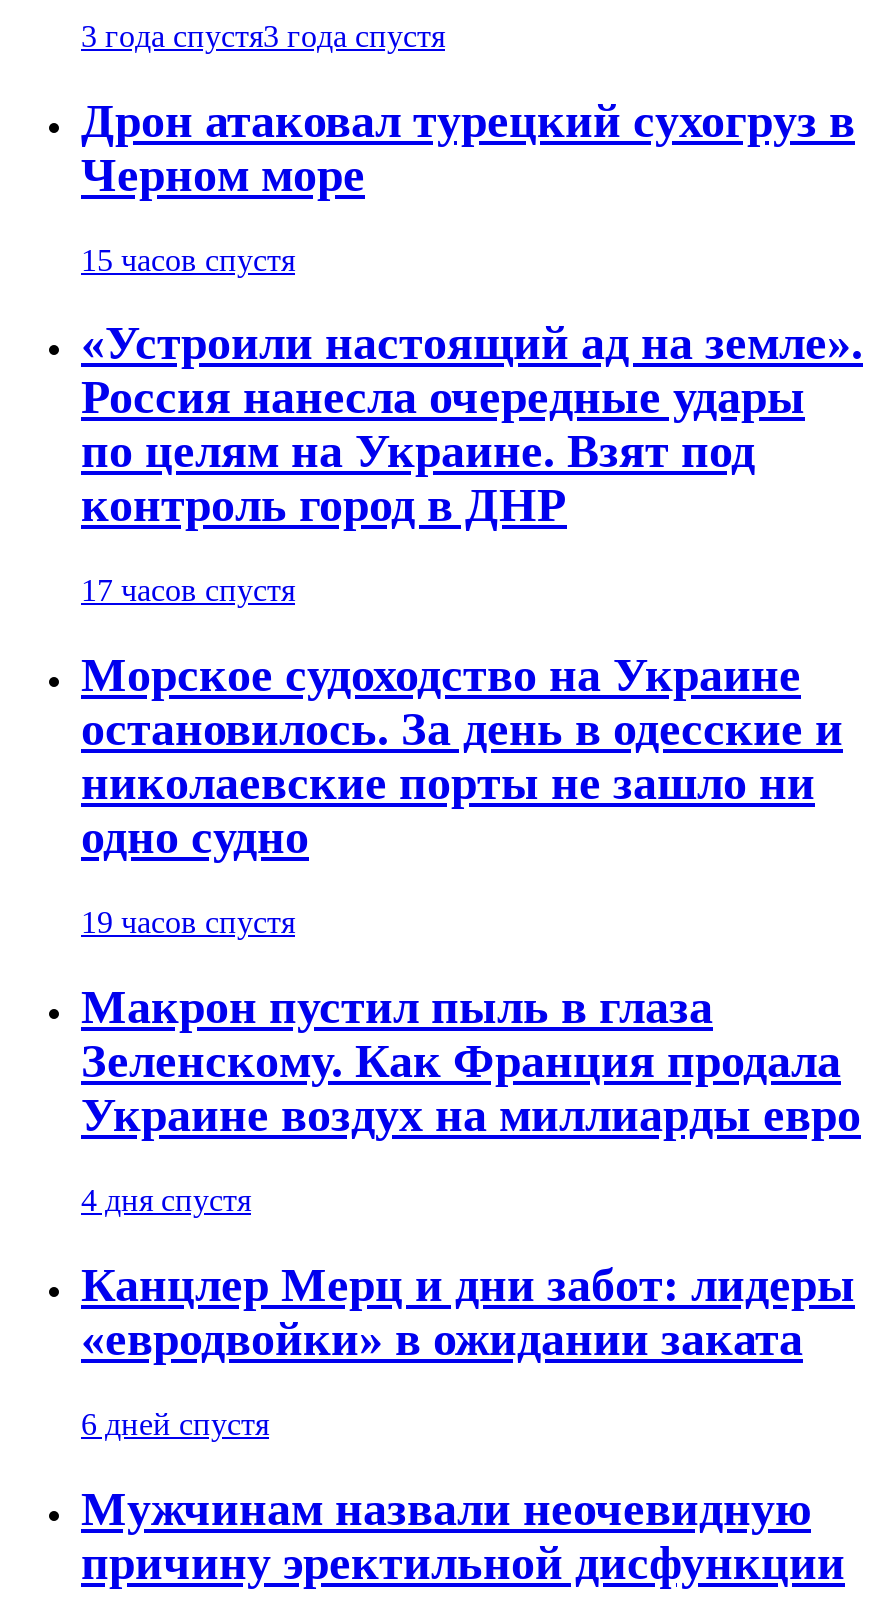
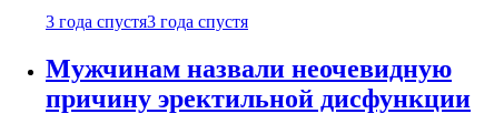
[81,94,863,1441] Дрон атаковал турецкий сухогруз в | Черном море | 15 часов спустя | «Устроили настоящий ад на земле». | Россия нанесла очередные удары | по целям на Украине. Взят под | контроль город в ДНР | 17 часов спустя | Морское судоходство на Украине | остановилось. За день в одесские и | николаевские порты не зашло ни | одно судно | 19 часов спустя | Макрон пустил пыль в глаза | Зеленскому. Как Франция продала | Украине воздух на миллиарды евро | 4 дня спустя | Канцлер Мерц и дни забот: лидеры | «евродвойки» в ожидании заката | 6 дней спустя -> none

